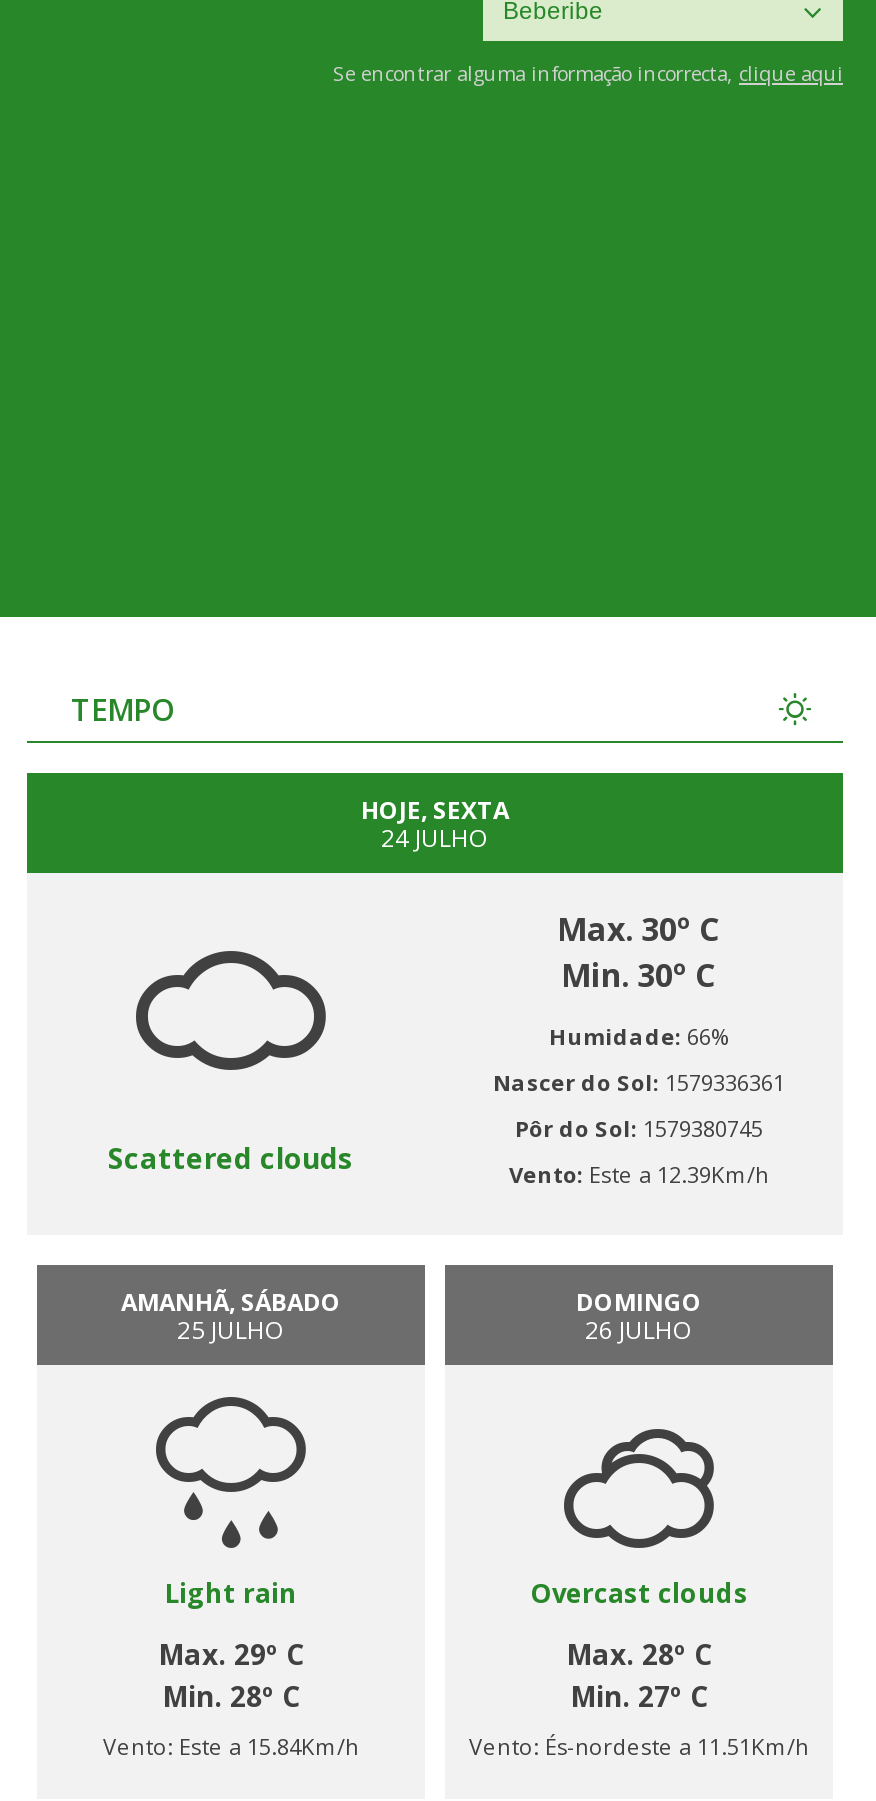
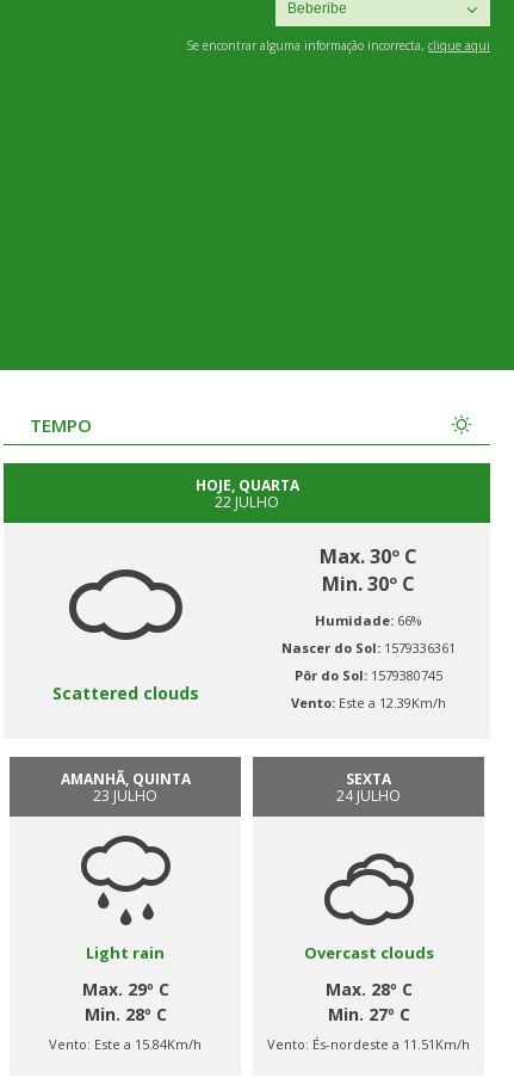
[361,793,509,827] HOJE, SEXTA -> [195,475,299,495] HOJE, QUARTA
[381,821,489,855] 24 JULHO -> [215,492,279,512] 22 JULHO
[121,1285,341,1319] AMANHÃ, SÁBADO -> [60,769,190,789] AMANHÃ, QUINTA
[576,1285,702,1347] DOMINGO | 26 JULHO -> [336,769,401,806] SEXTA | 24 JULHO
[177,1313,285,1347] 25 JULHO -> [93,786,157,806] 23 JULHO

